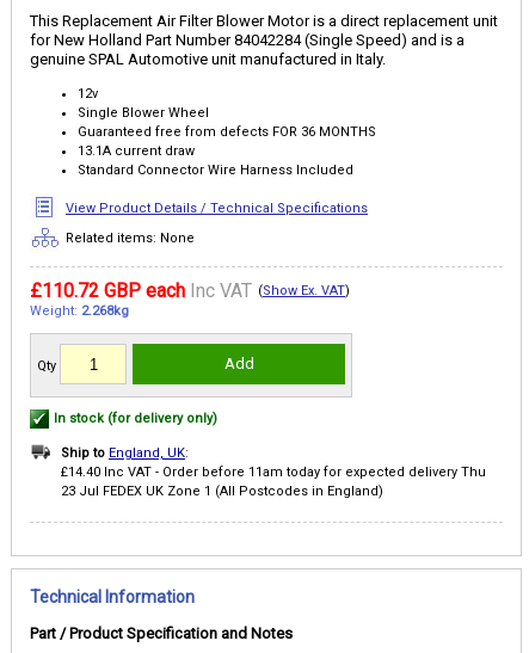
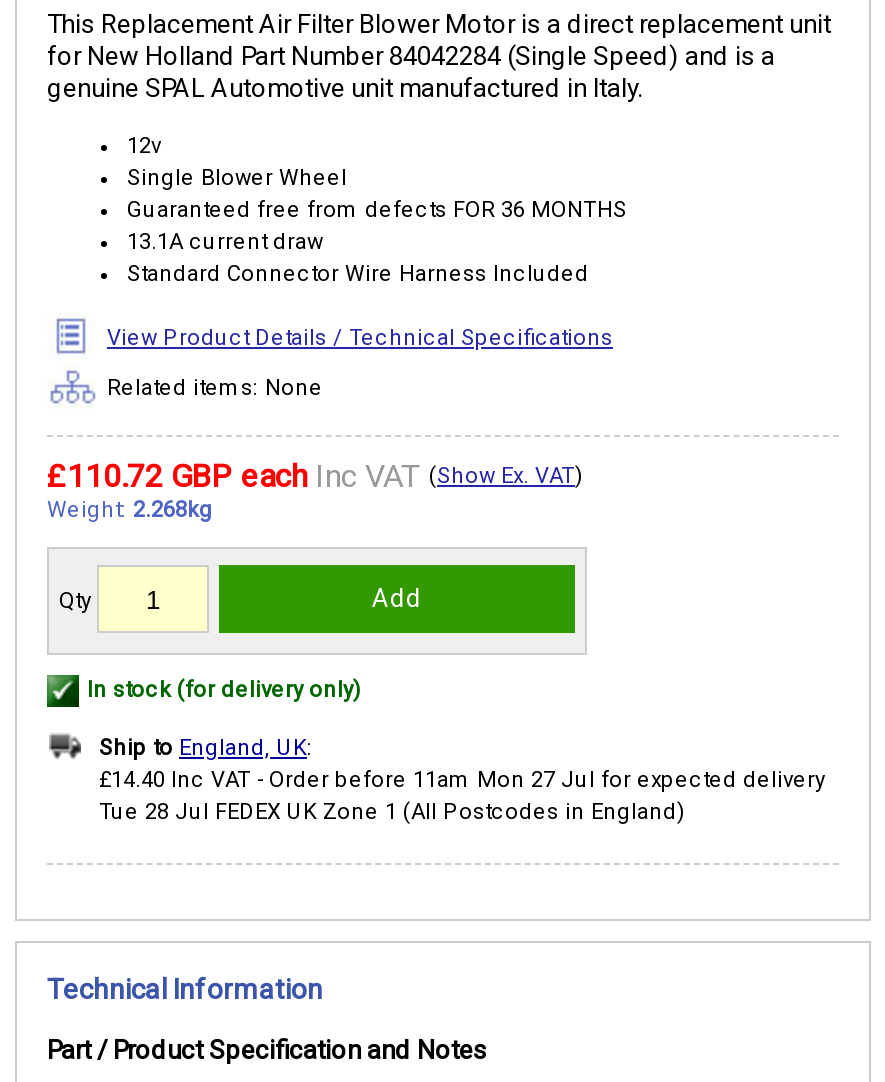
[61,464,486,499] £14.40 Inc VAT - Order before 11am today for expected delivery Thu | 23 Jul FEDEX UK Zone 1 (All Postcodes in England) -> [99,767,825,825] £14.40 Inc VAT - Order before 11am Mon 27 Jul for expected delivery | Tue 28 Jul FEDEX UK Zone 1 (All Postcodes in England)

